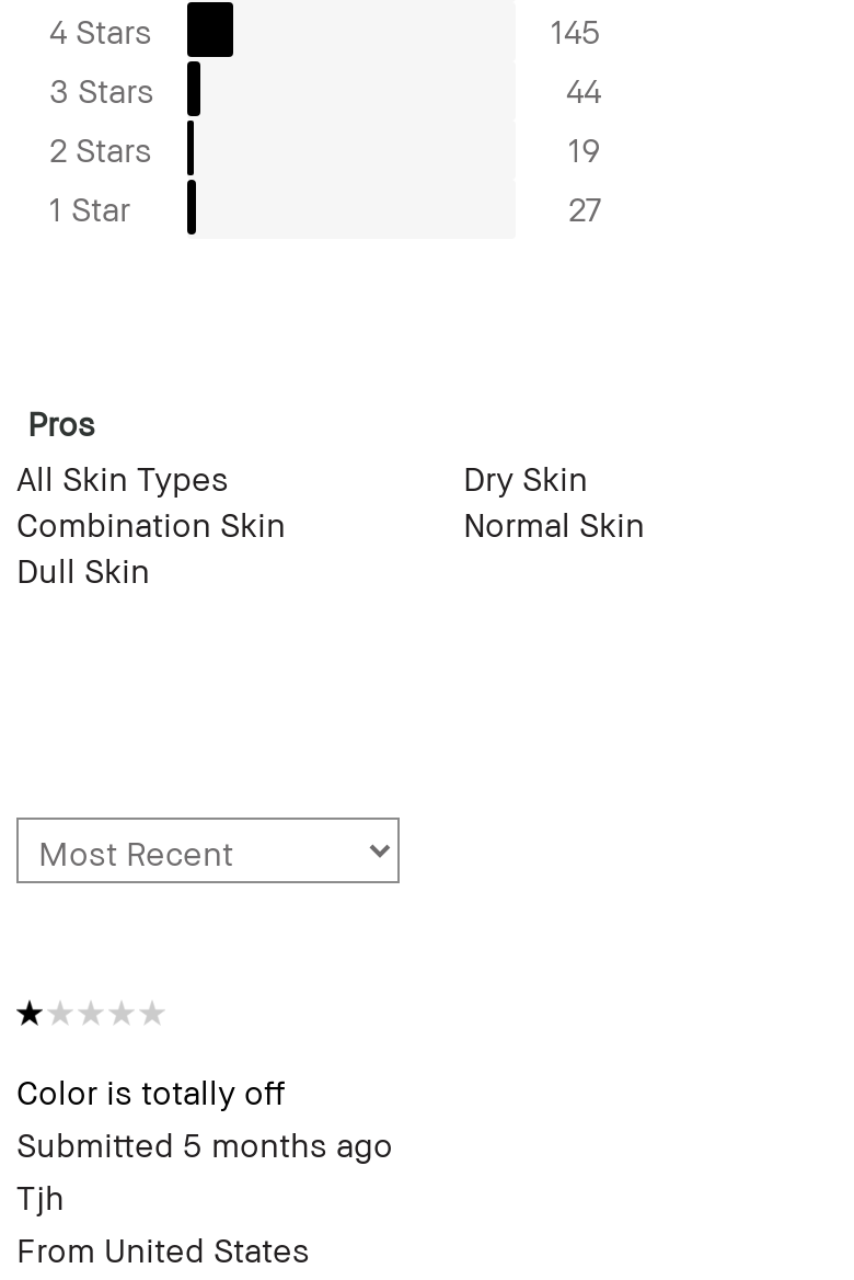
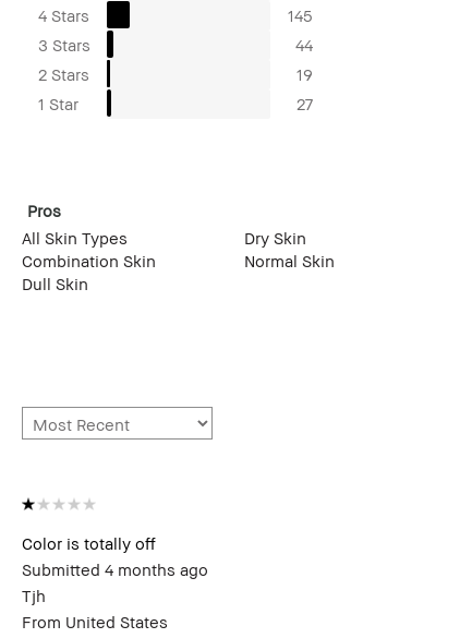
[16,1125,393,1164] Submitted 5 months ago -> [22,560,208,579] Submitted 4 months ago

